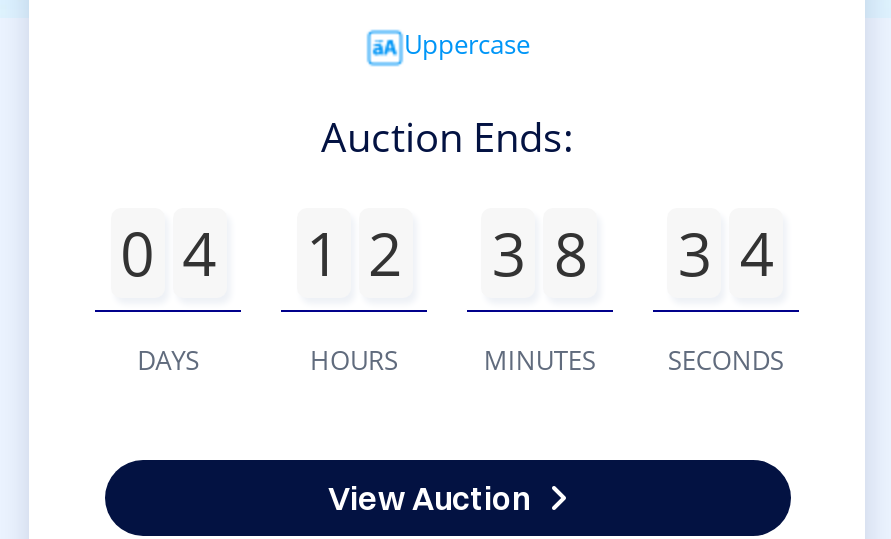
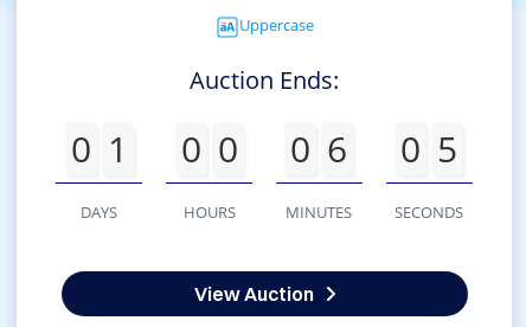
[120,212,216,294] 0 4 -> [71,124,127,173] 0 1
[306,212,402,294] 1 2 -> [181,124,238,173] 0 0
[492,212,588,294] 3 8 -> [291,124,348,173] 0 6
[678,212,774,294] 3 4 -> [401,124,458,173] 0 5

